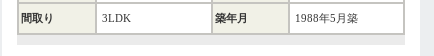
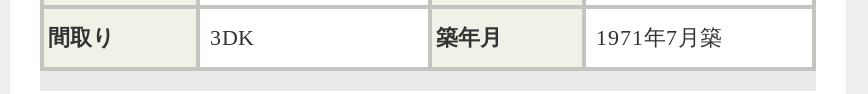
[102,12,131,24] 3LDK -> [210,24,254,48] 3DK
[295,12,358,24] 1988年5月築 -> [596,24,722,48] 1971年7月築

